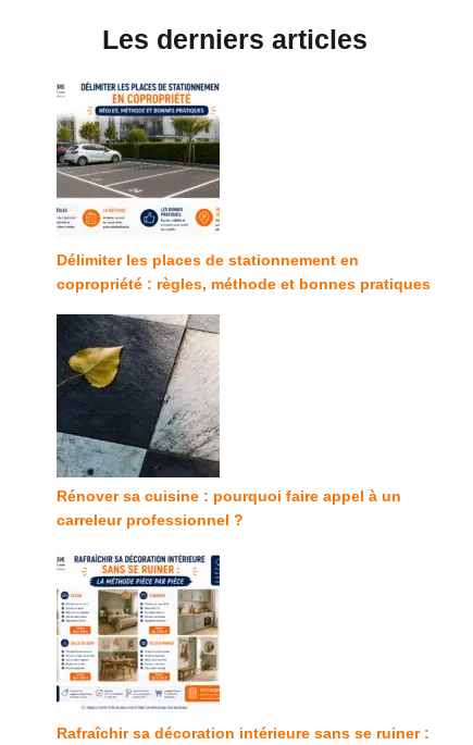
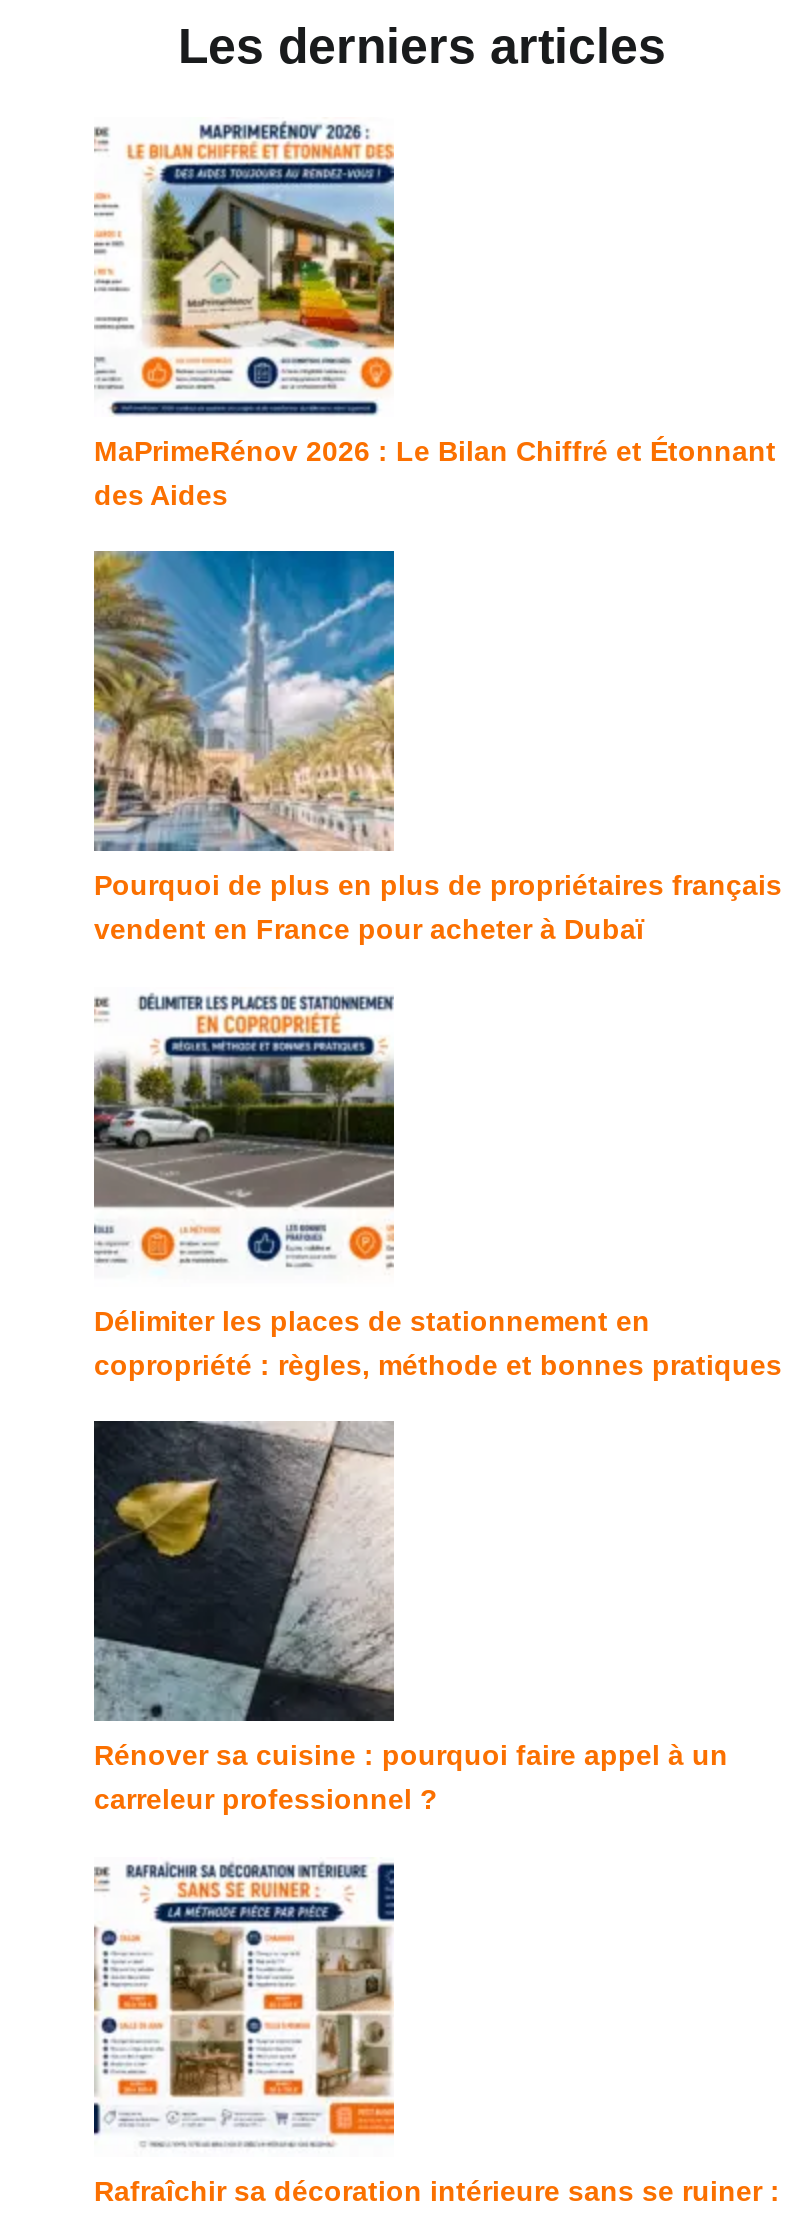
none -> [92,549,782,945] [image] | Pourquoi de plus en plus de propriétaires français | vendent en France pour acheter à Dubaï
none -> [94,125,776,510] [image] | MaPrimeRénov 2026 : Le Bilan Chiffré et Étonnant | des Aides

